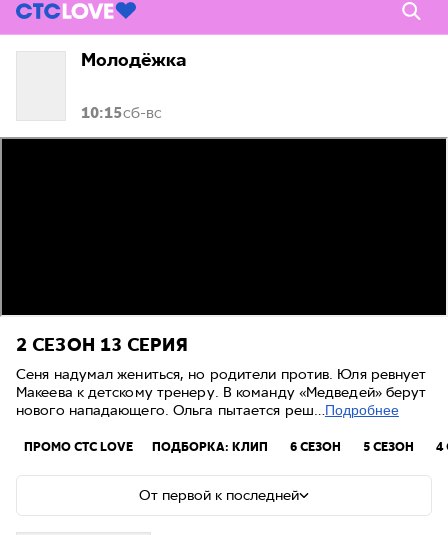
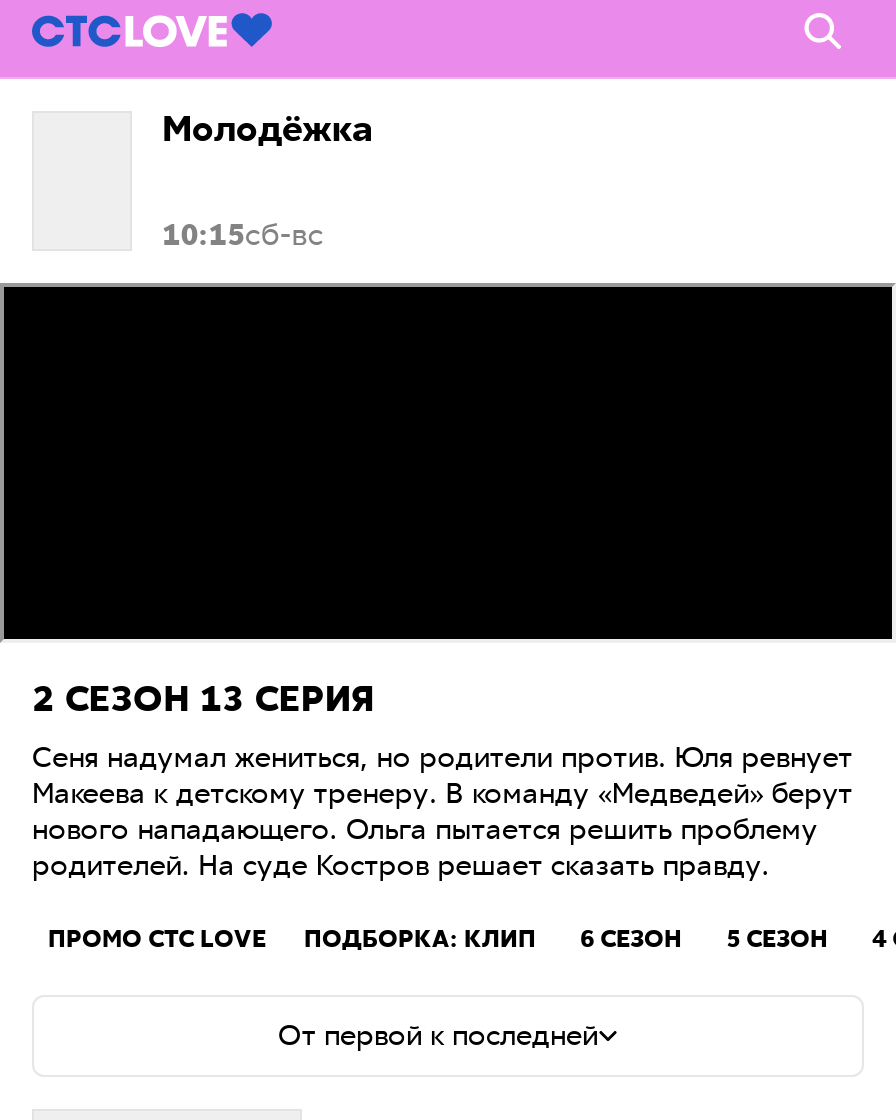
[16,401,399,419] нового нападающего. Ольга пытается реш…Подробнее -> [32,811,818,883] нового нападающего. Ольга пытается решить проблему | родителей. На суде Костров решает сказать правду.

